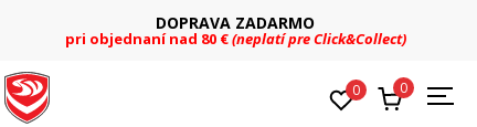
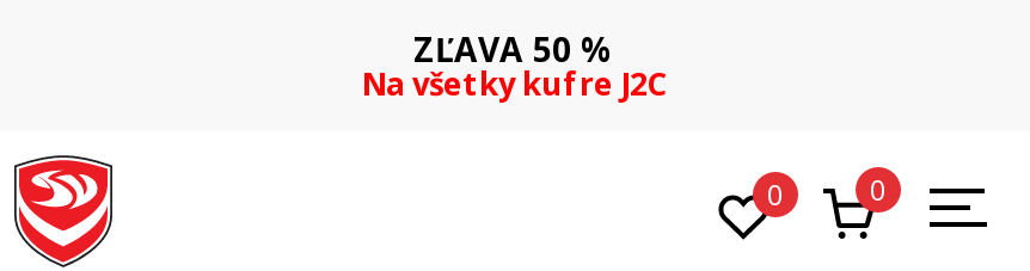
[65,12,406,49] DOPRAVA ZADARMO | pri objednaní nad 80 €(neplatí pre Click&Collect) -> [362,26,666,105] ZĽAVA 50 % | Na všetky kufre J2C

